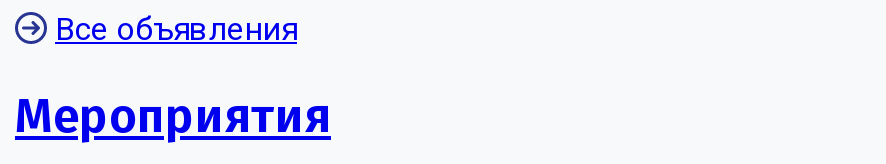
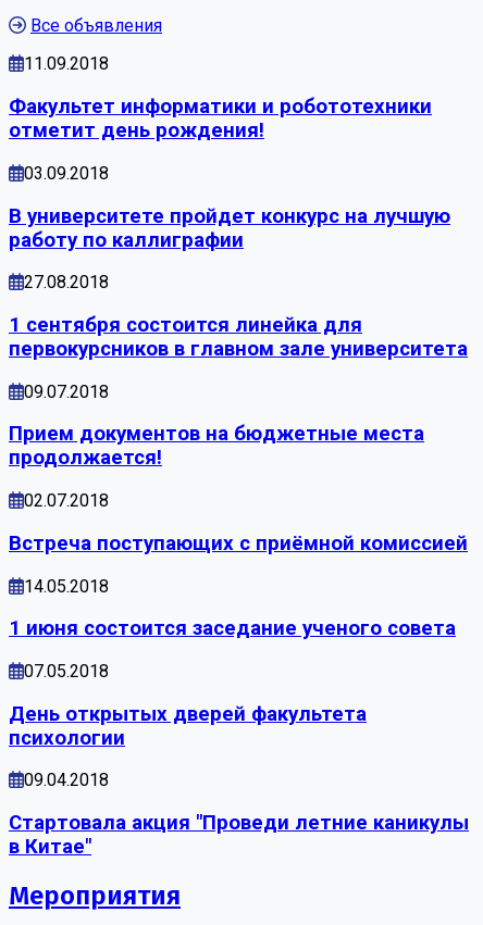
none -> [9,54,469,859] 11.09.2018 | Факультет информатики и робототехники | отметит день рождения! | 03.09.2018 | В университете пройдет конкурс на лучшую | работу по каллиграфии | 27.08.2018 | 1 сентября состоится линейка для | первокурсников в главном зале университета | 09.07.2018 | Прием документов на бюджетные места | продолжается! | 02.07.2018 | Встреча поступающих с приёмной комиссией | 14.05.2018 | 1 июня состоится заседание ученого совета | 07.05.2018 | День открытых дверей факультета | психологии | 09.04.2018 | Стартовала акция "Проведи летние каникулы | в Китае"

